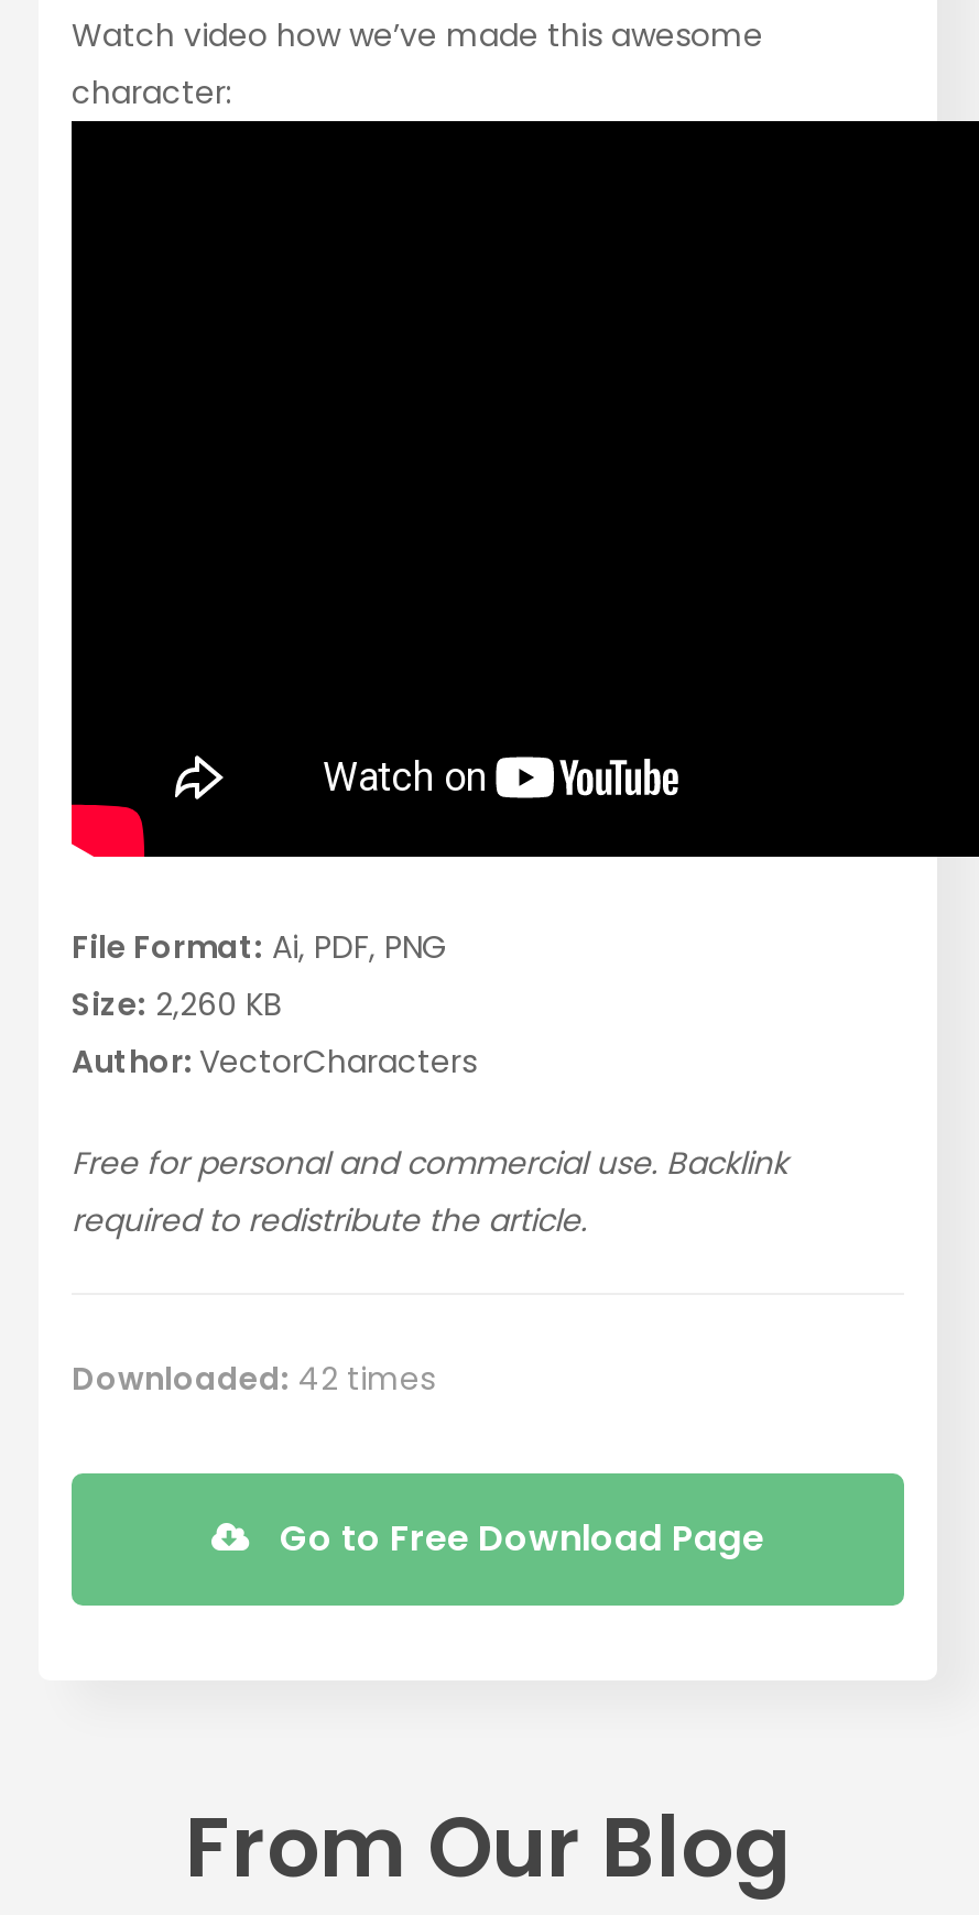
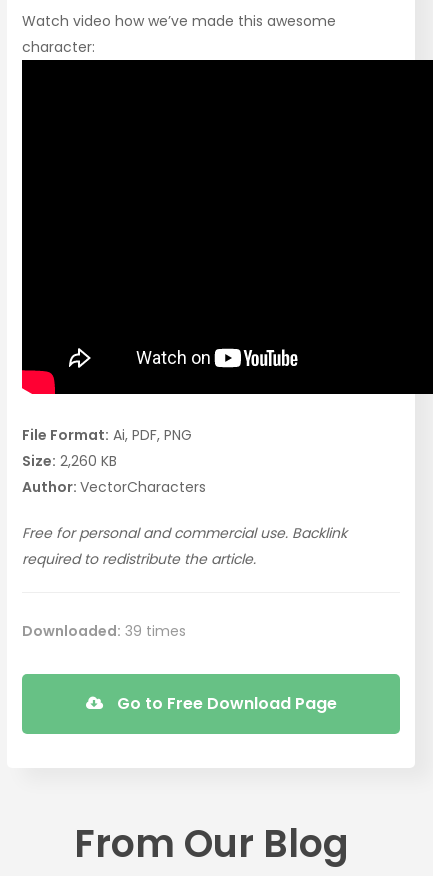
[72,1356,435,1400] Downloaded: 42 times -> [22,621,186,641] Downloaded: 39 times

